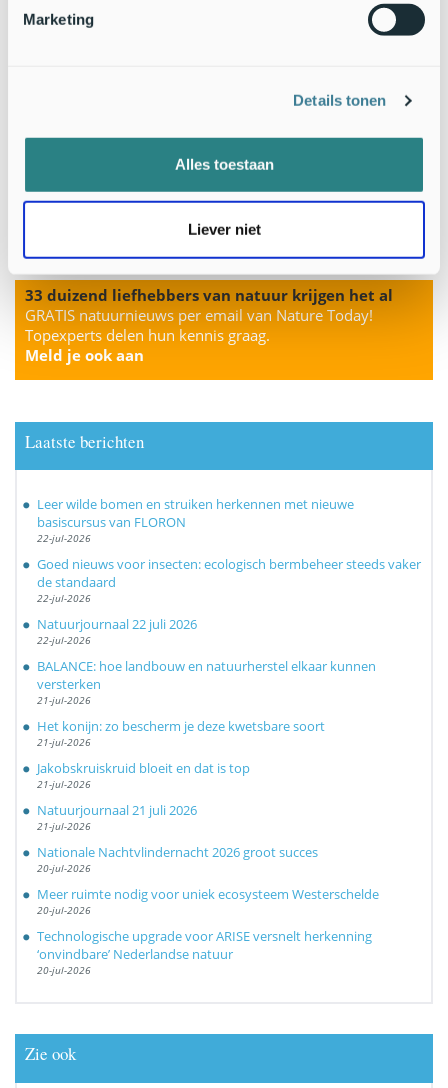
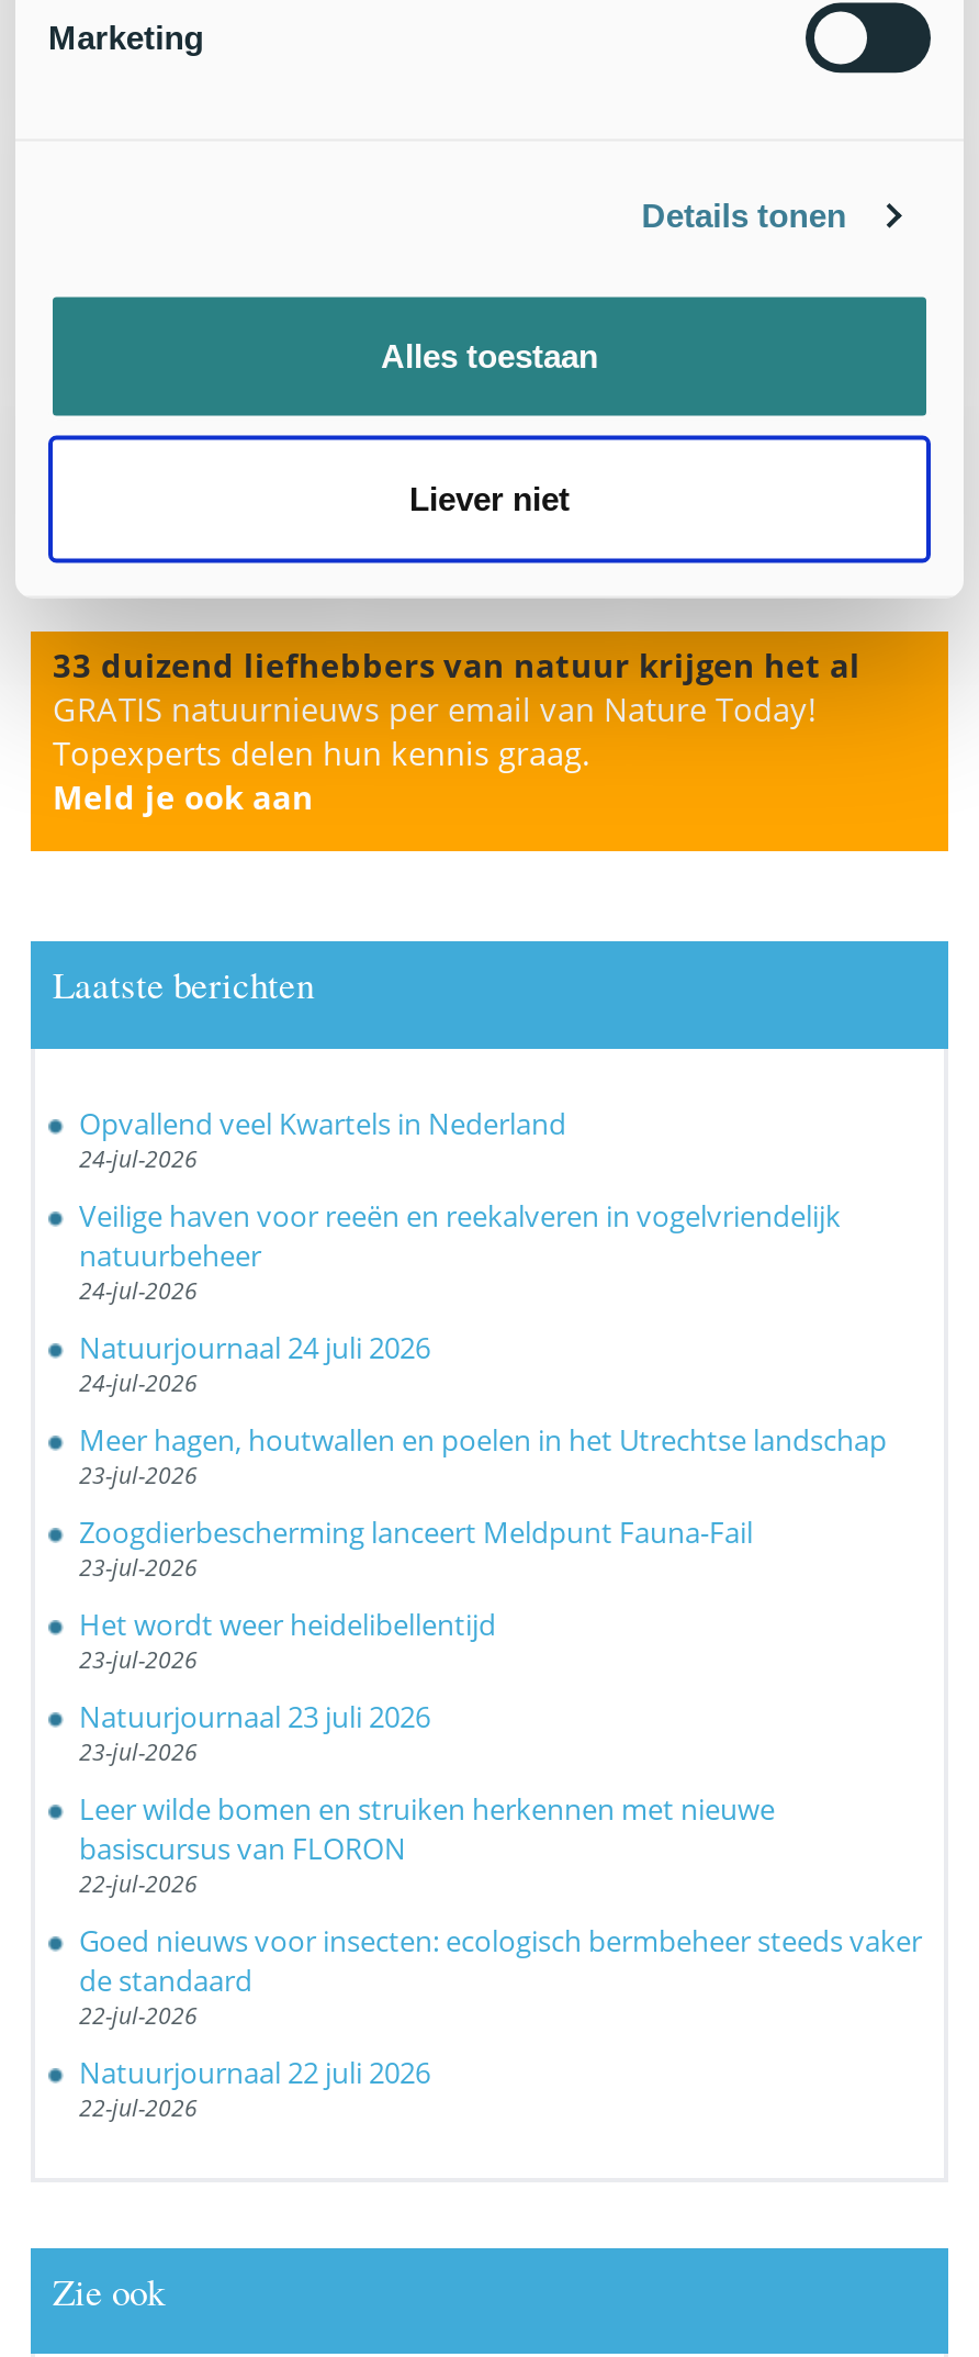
none -> [79,1103,887,1767] Opvallend veel Kwartels in Nederland | 24-jul-2026 | Veilige haven voor reeën en reekalveren in vogelvriendelijk | natuurbeheer | 24-jul-2026 | Natuurjournaal 24 juli 2026 | 24-jul-2026 | Meer hagen, houtwallen en poelen in het Utrechtse landschap | 23-jul-2026 | Zoogdierbescherming lanceert Meldpunt Fauna-Fail | 23-jul-2026 | Het wordt weer heidelibellentijd | 23-jul-2026 | Natuurjournaal 23 juli 2026 | 23-jul-2026
moved [37,495,421,647] -> [79,1789,922,2123]: Leer wilde bomen en struiken herkennen met nieuwe | basiscursus van FLORON | 22-jul-2026 | Goed nieuws voor insecten: ecologisch bermbeheer steeds vaker | de standaard | 22-jul-2026 | Natuurjournaal 22 juli 2026 | 22-jul-2026
[37,657,379,977] BALANCE: hoe landbouw en natuurherstel elkaar kunnen | versterken | 21-jul-2026 | Het konijn: zo bescherm je deze kwetsbare soort | 21-jul-2026 | Jakobskruiskruid bloeit en dat is top | 21-jul-2026 | Natuurjournaal 21 juli 2026 | 21-jul-2026 | Nationale Nachtvlindernacht 2026 groot succes | 20-jul-2026 | Meer ruimte nodig voor uniek ecosysteem Westerschelde | 20-jul-2026 | Technologische upgrade voor ARISE versnelt herkenning | ‘onvindbare’ Nederlandse natuur | 20-jul-2026 -> none

